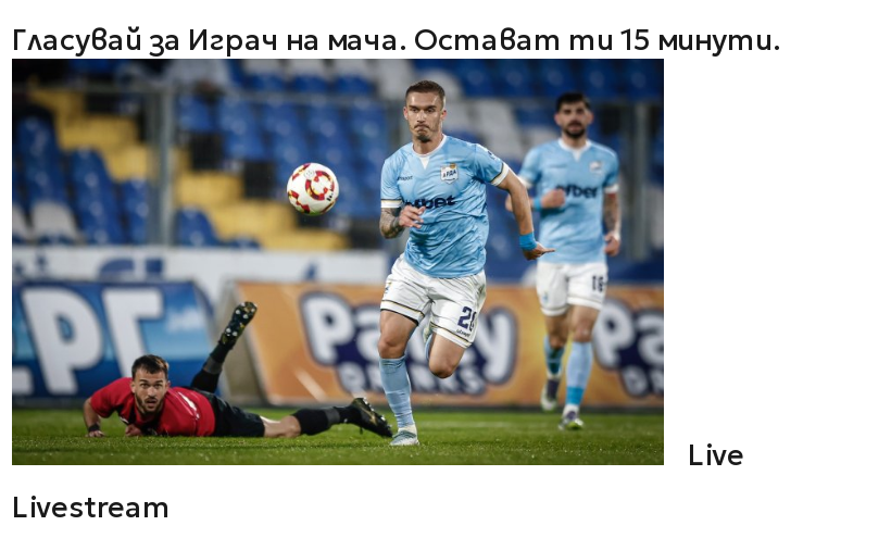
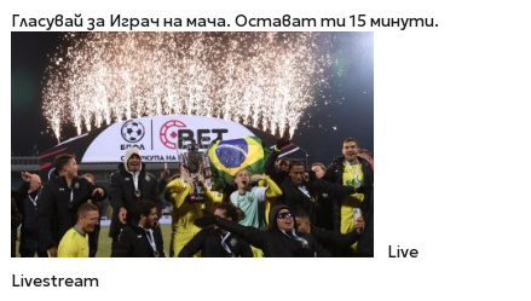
[10,64,666,468] [image] -> [11,35,374,259] [image]

